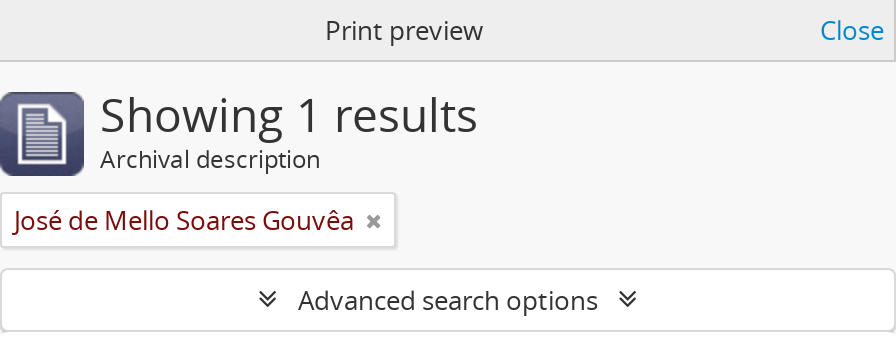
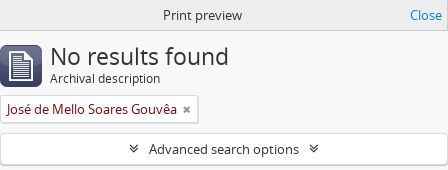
[100,84,478,146] Showing 1 results -> [50,41,229,72] No results found

